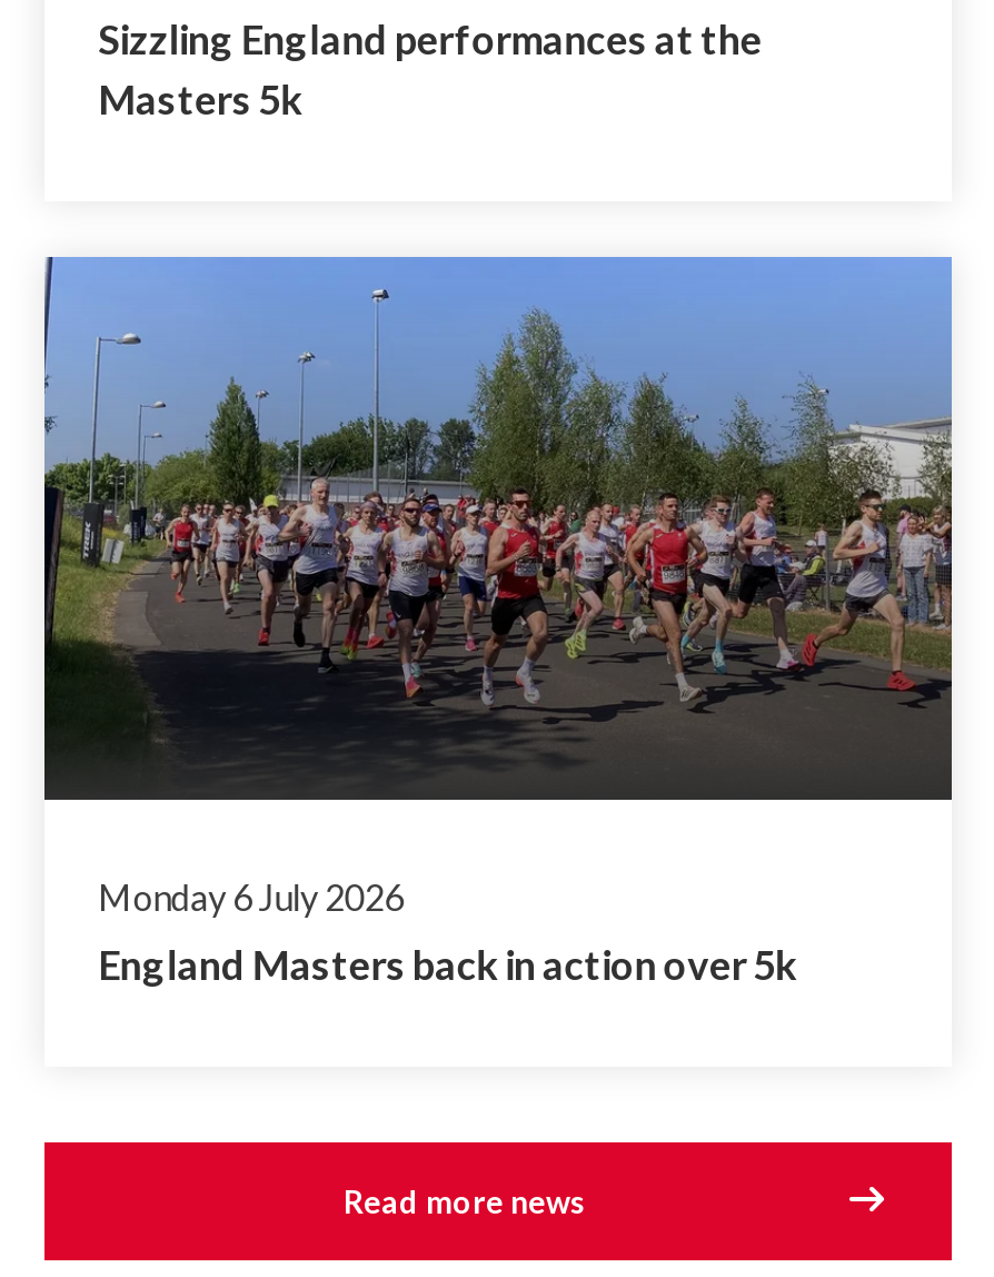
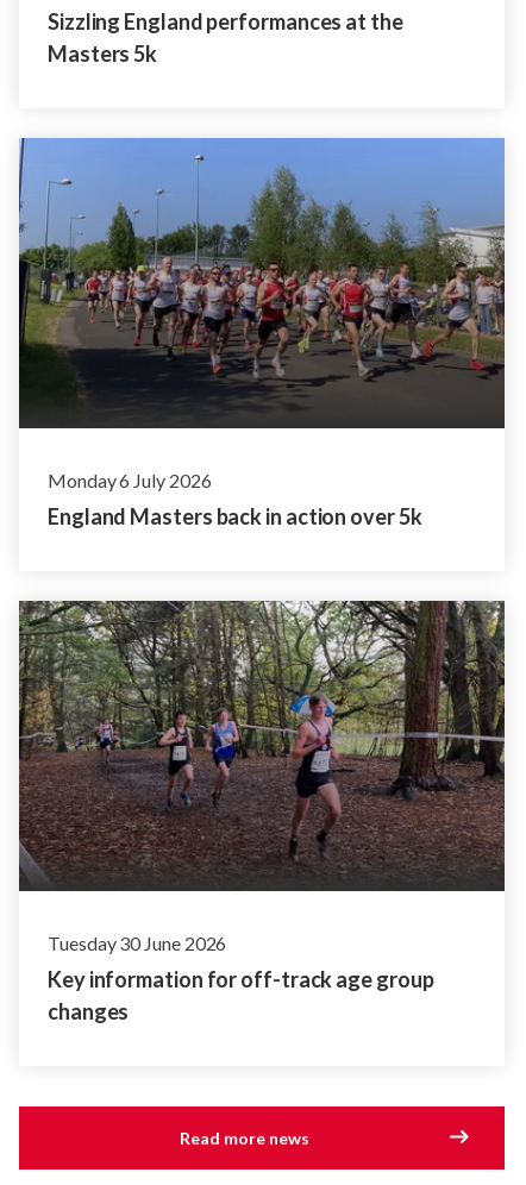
none -> [18,600,506,1024] [image] | Tuesday 30 June 2026 | Key information for off-track age group | changes

